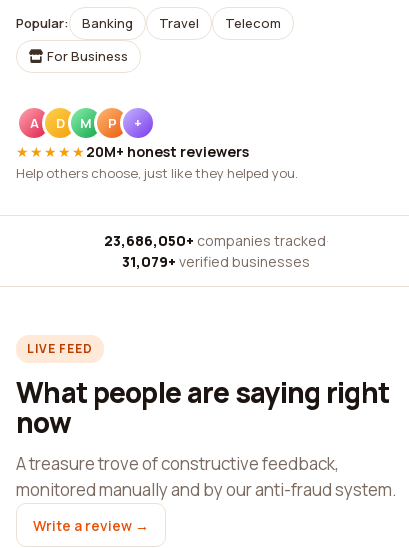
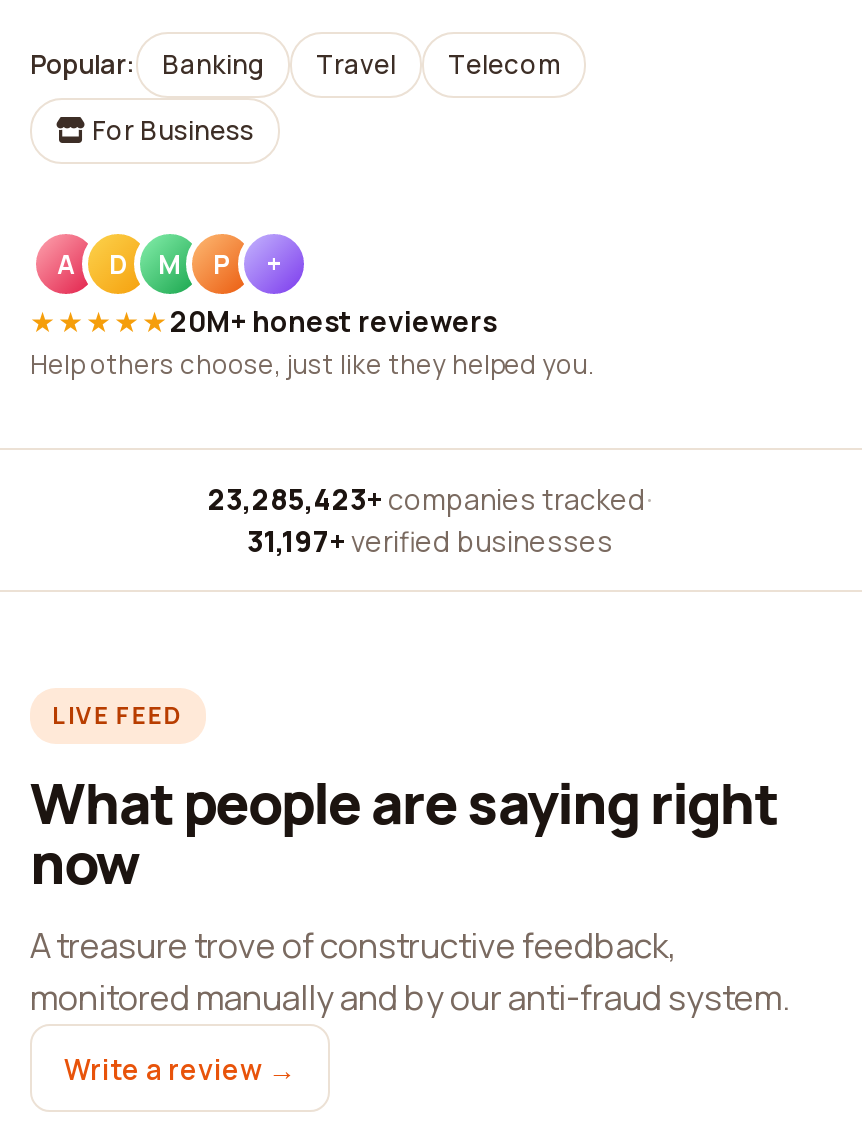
[103,231,328,250] 23,686,050+ companies tracked · -> [208,480,652,518] 23,285,423+ companies tracked ·
[122,252,310,271] 31,079+ verified businesses -> [247,522,613,560] 31,197+ verified businesses

